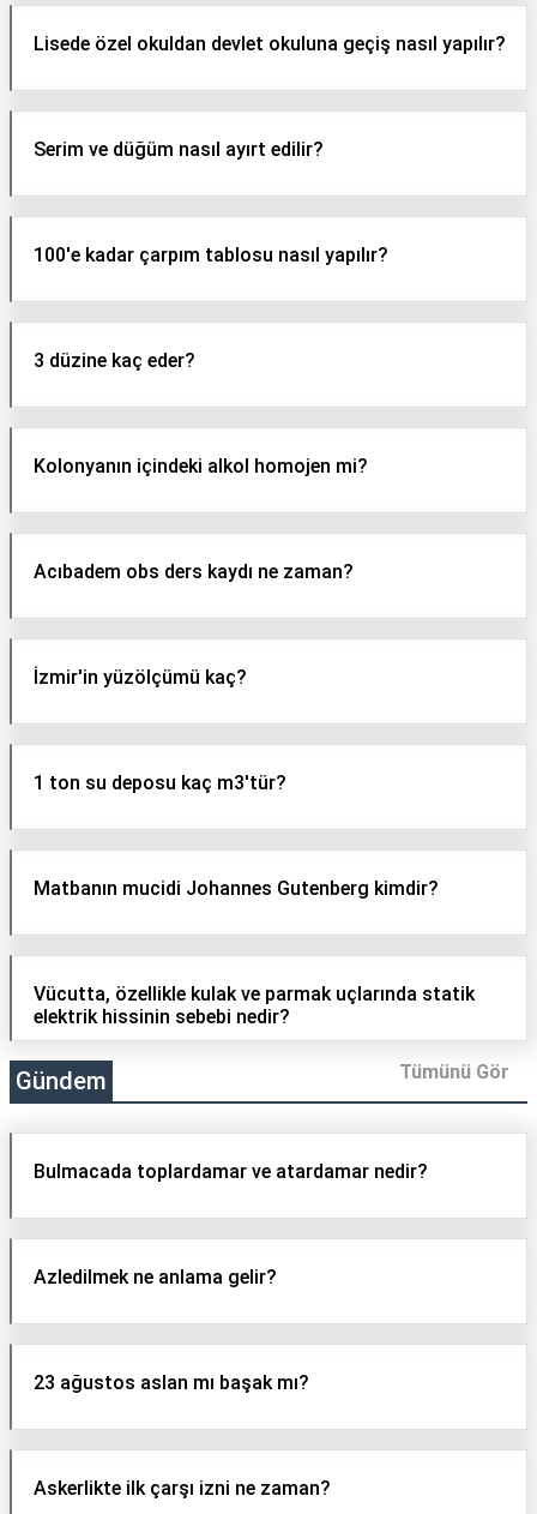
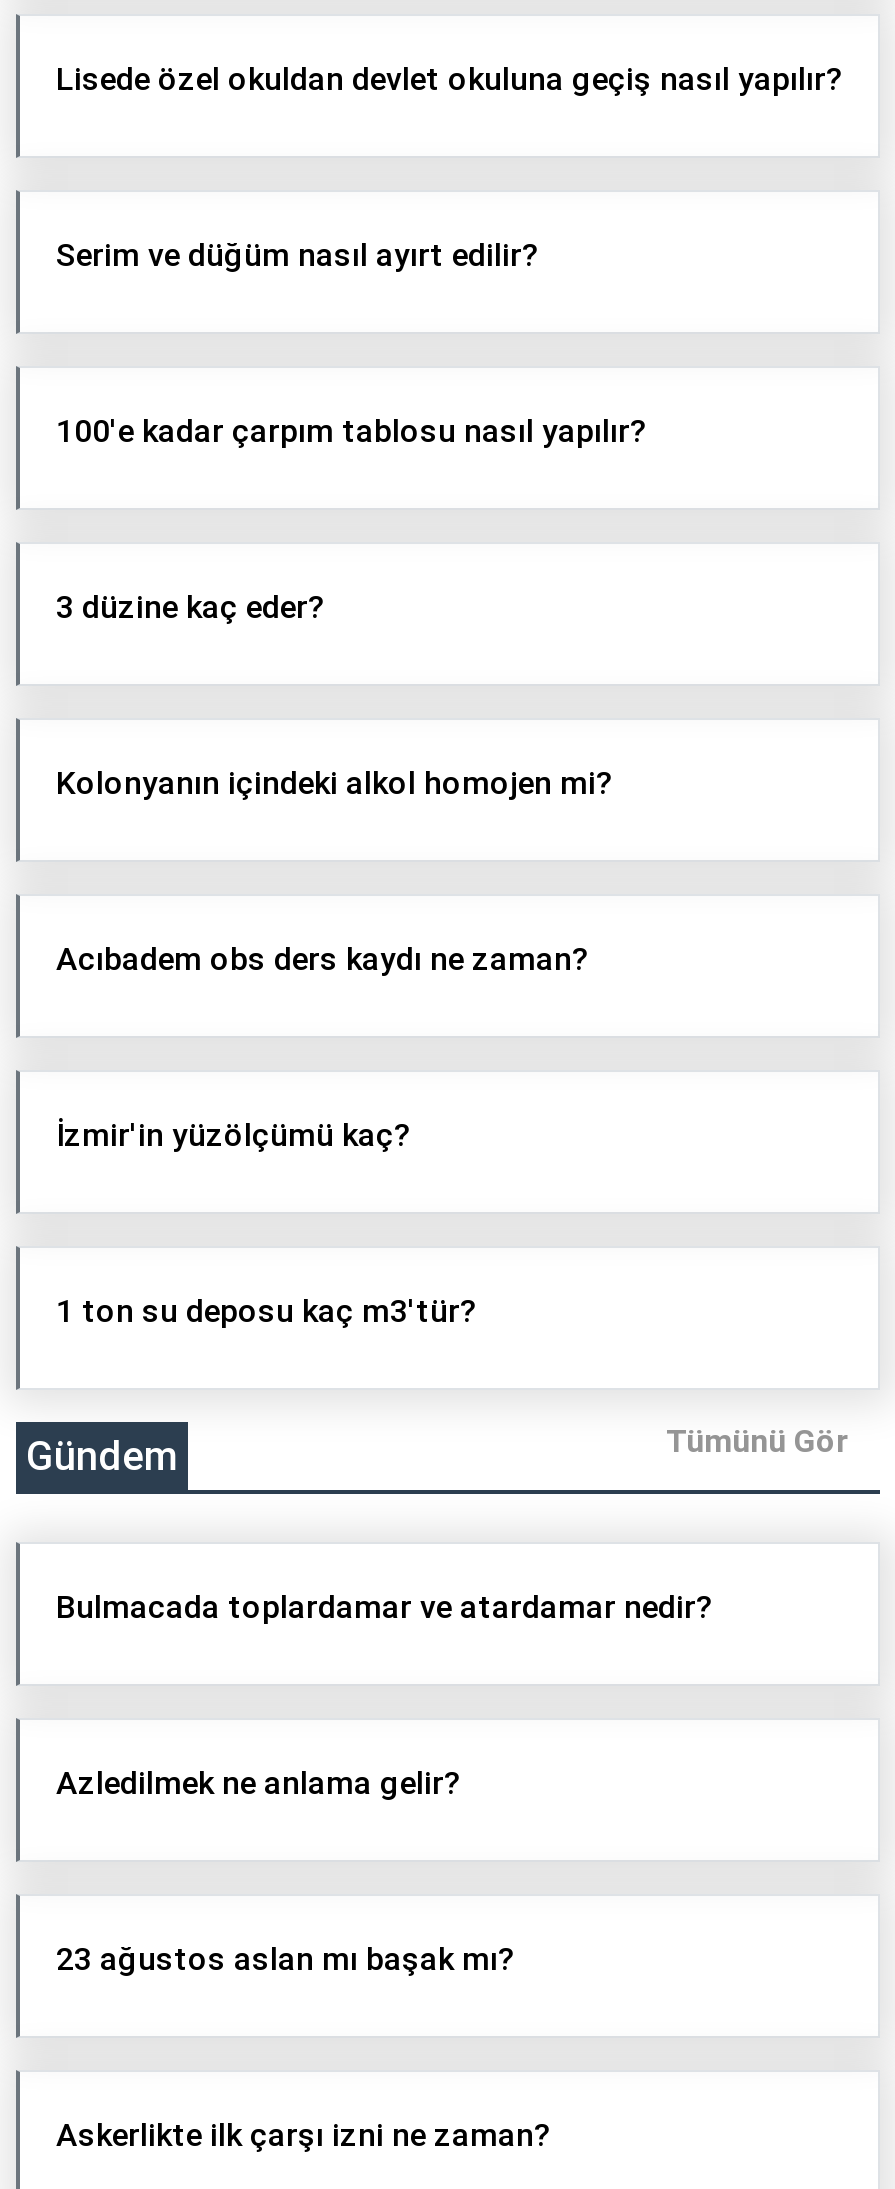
[34,878,439,900] Matbanın mucidi Johannes Gutenberg kimdir? -> none
[34,983,475,1029] Vücutta, özellikle kulak ve parmak uçlarında statik | elektrik hissinin sebebi nedir? -> none

